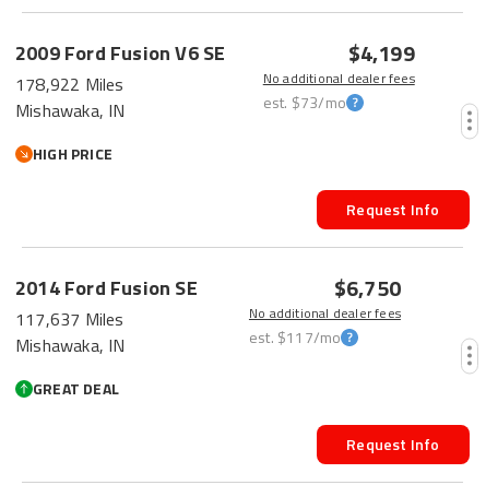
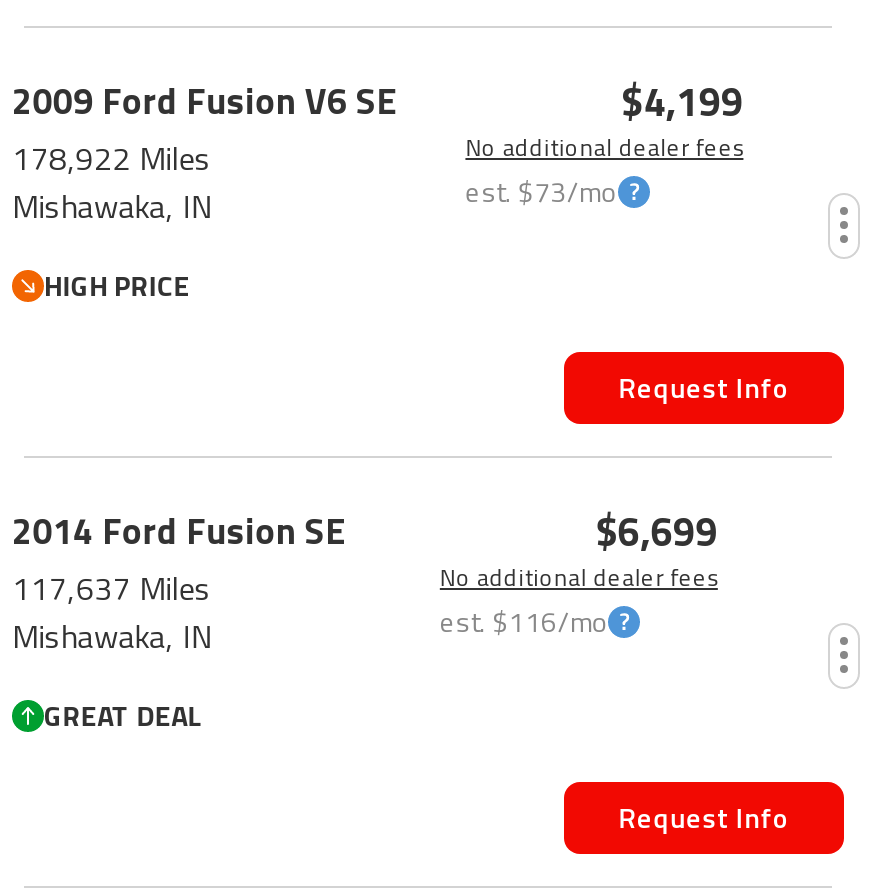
[334,271,401,305] $6,750 -> [595,500,718,562] $6,699
[249,325,341,348] est. $117/mo -> [440,599,609,641] est. $116/mo

